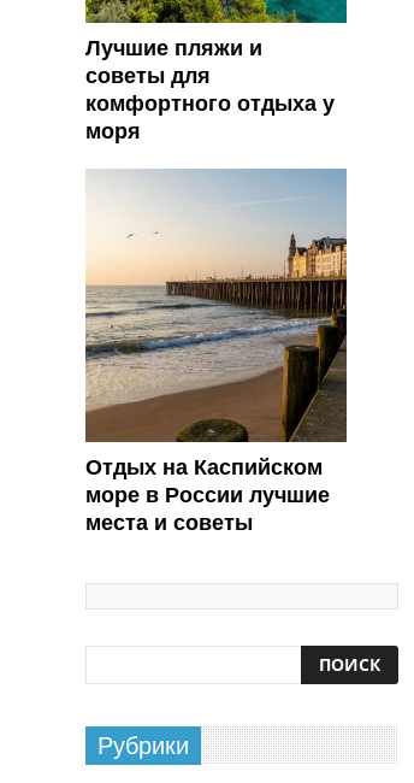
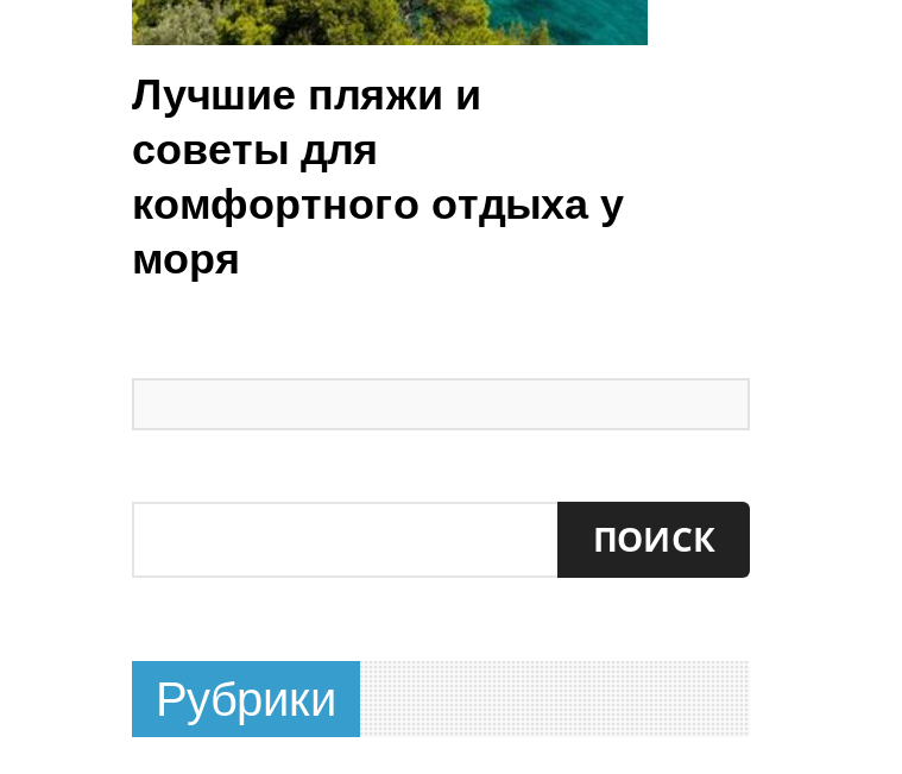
[84,167,348,534] [image] | Отдых на Каспийском | море в России лучшие | места и советы -> none

